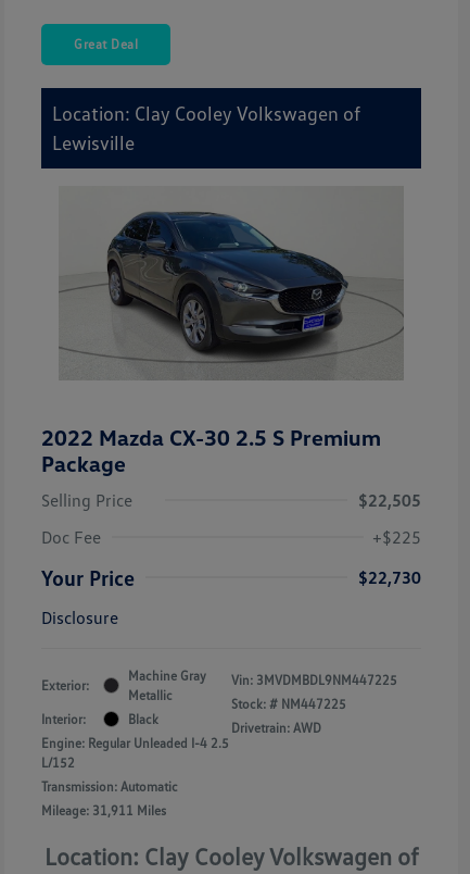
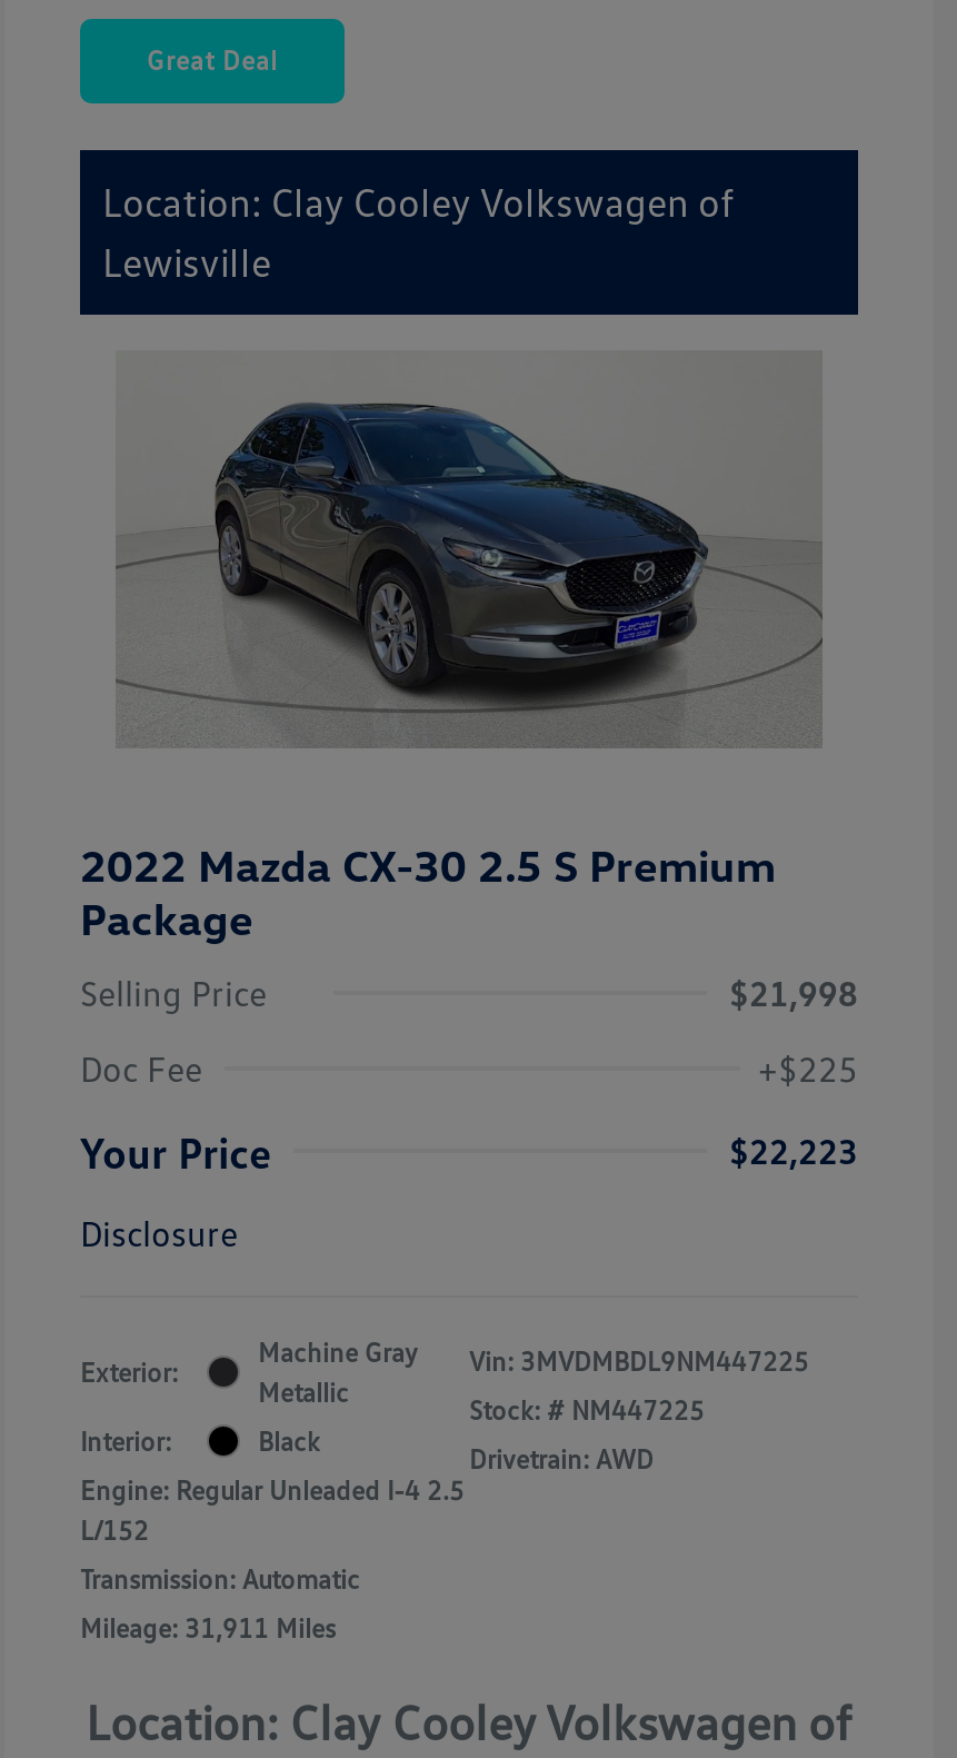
[358,489,421,511] $22,505 -> [729,971,858,1015] $21,998
[358,566,421,588] $22,730 -> [729,1128,858,1173] $22,223

